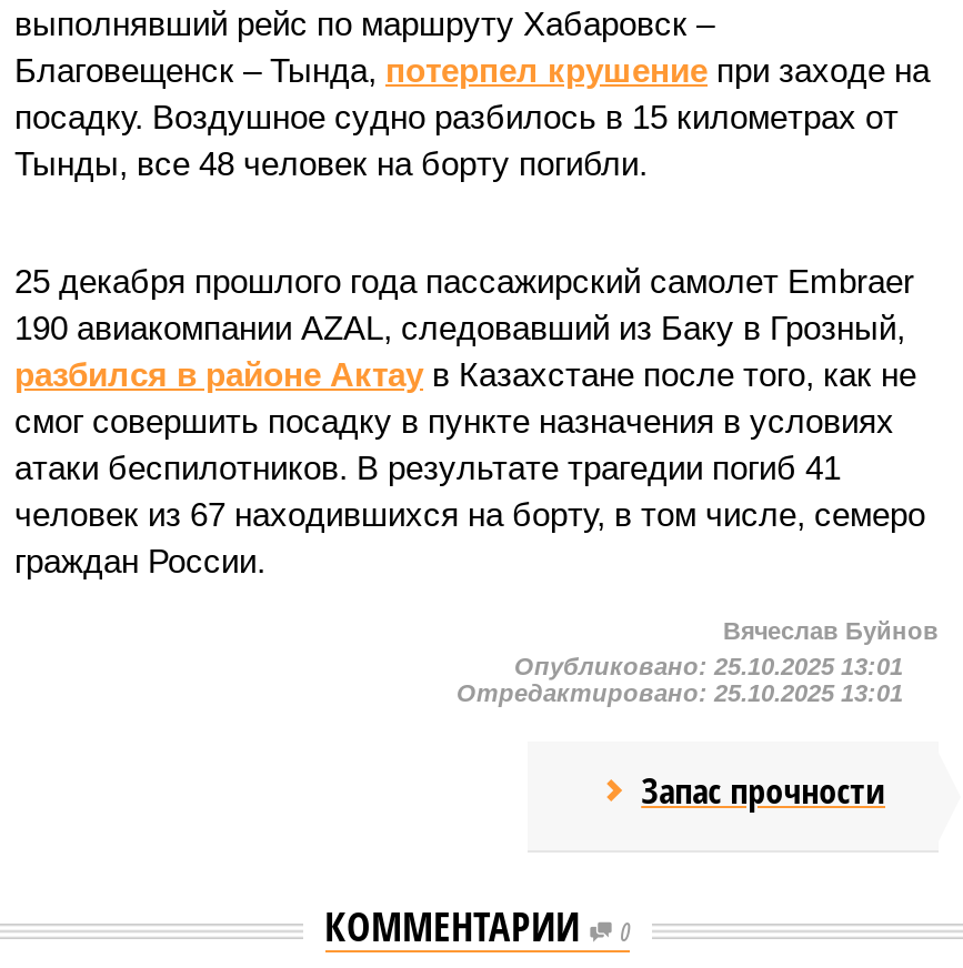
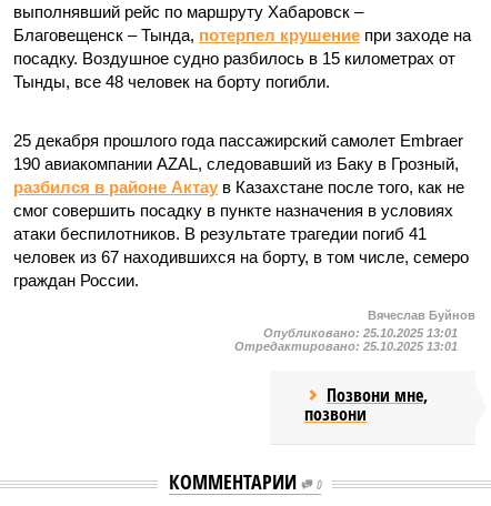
[641,766,885,815] Запас прочности -> [304,383,428,426] Позвони мне, | позвони

